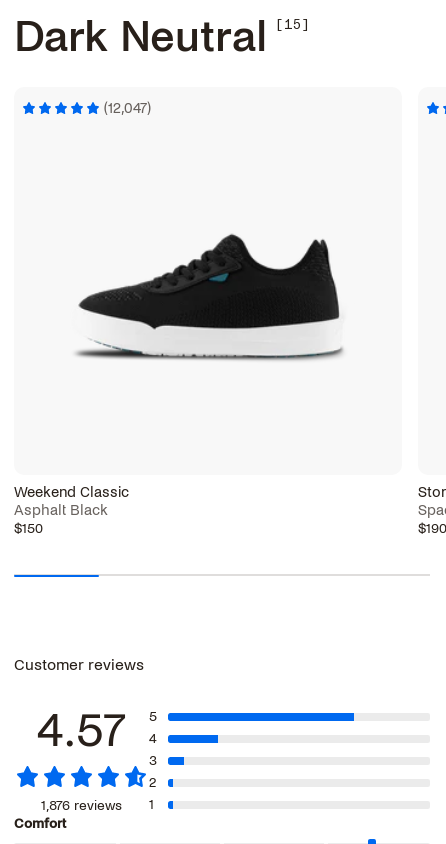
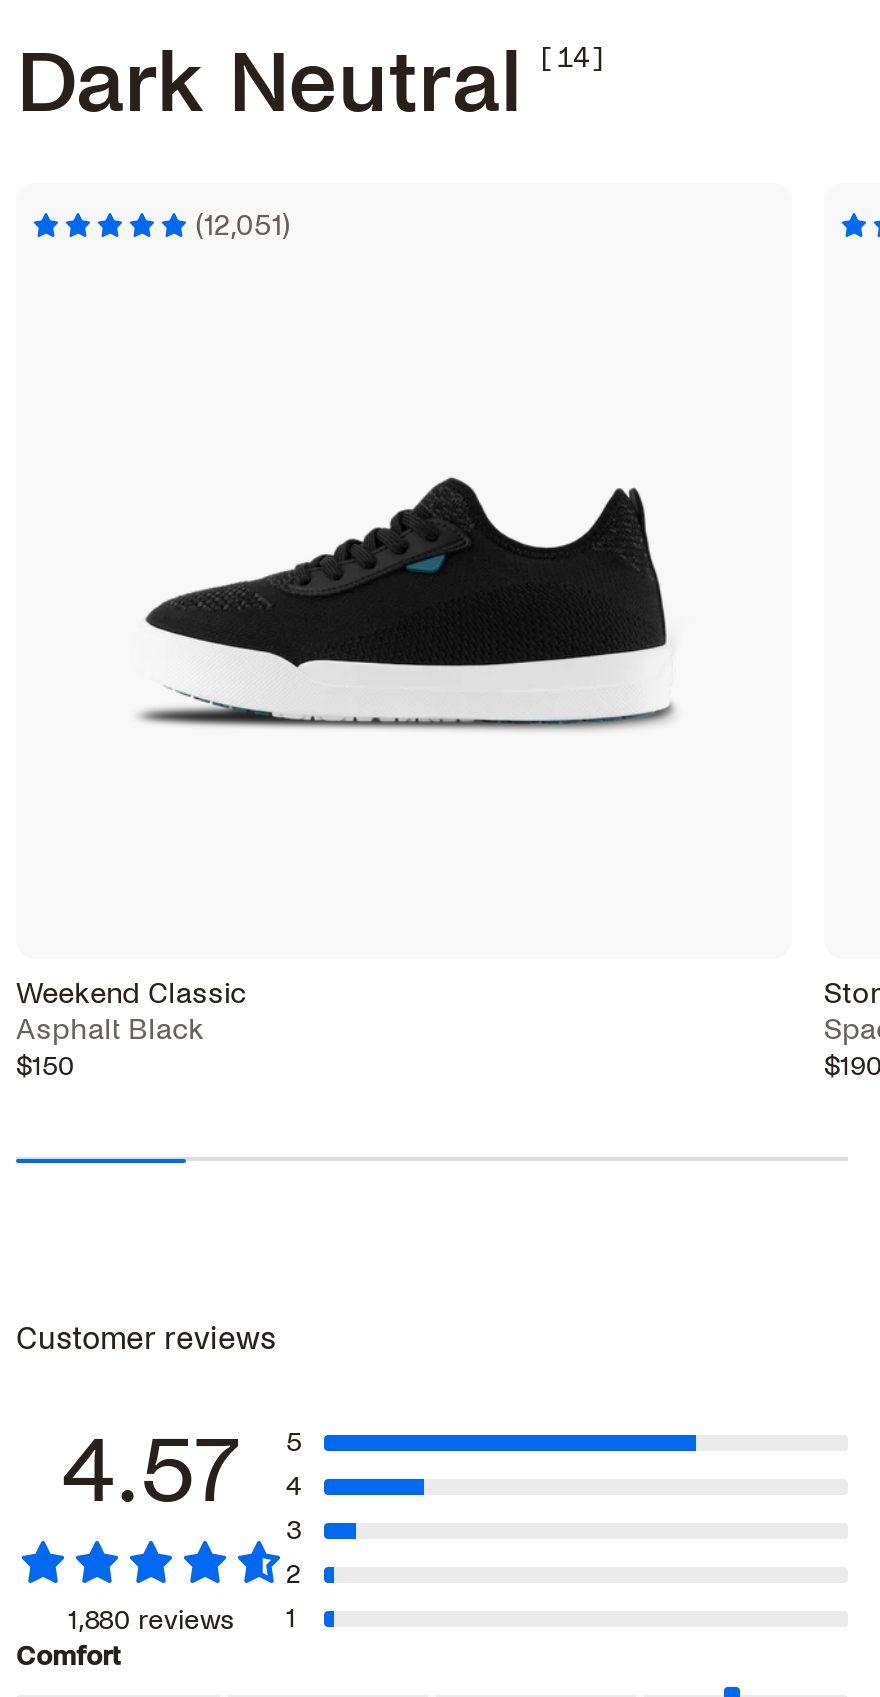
[104,100,151,116] (12,047) -> [196,208,290,240] (12,051)
[41,797,154,813] 1,876 reviews 1 -> [68,1602,296,1635] 1,880 reviews 1

